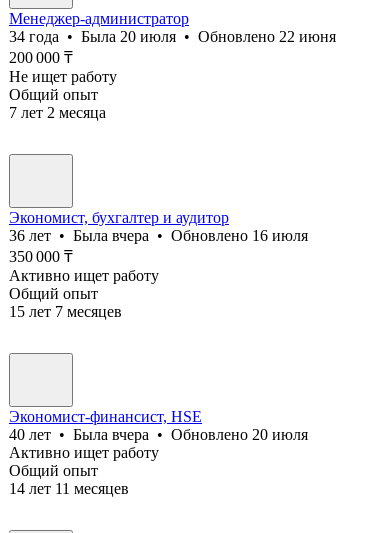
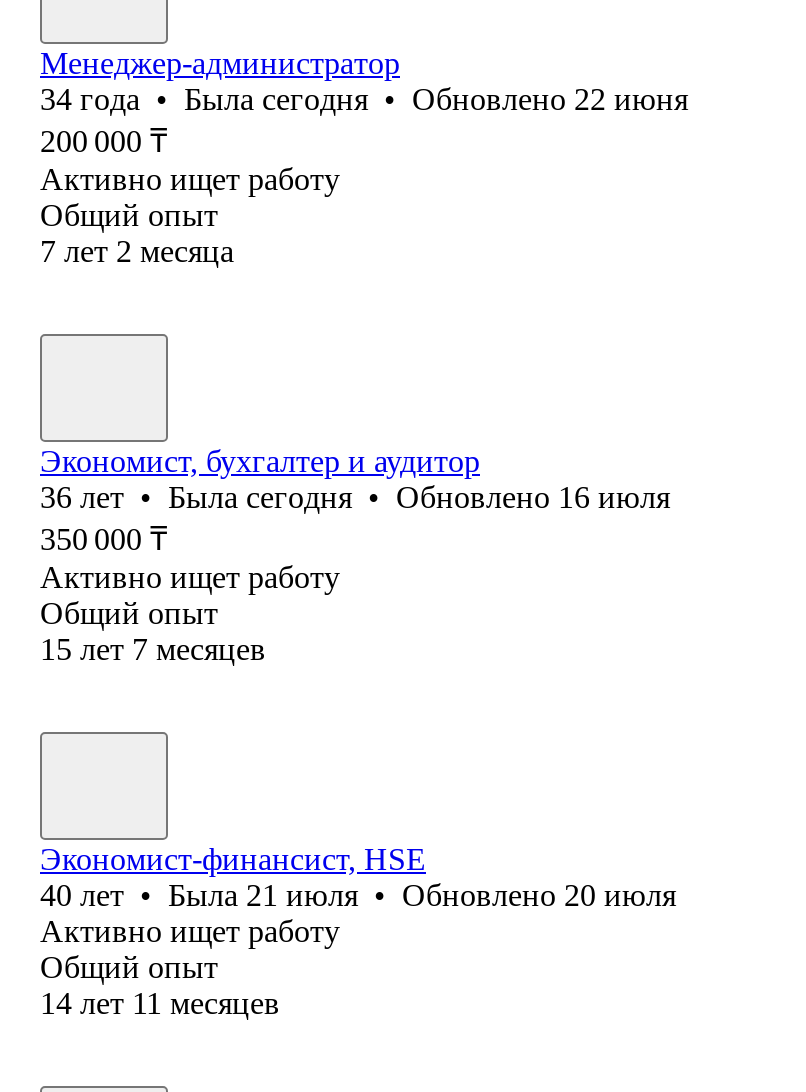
[9,28,336,45] 34 года • Была 20 июля • Обновлено 22 июня -> [40,82,688,116] 34 года • Была сегодня • Обновлено 22 июня
[9,68,117,85] Не ищет работу -> [40,162,340,196] Активно ищет работу
[9,227,308,244] 36 лет • Была вчера • Обновлено 16 июля -> [40,480,670,514] 36 лет • Была сегодня • Обновлено 16 июля
[9,426,308,443] 40 лет • Была вчера • Обновлено 20 июля -> [40,878,676,912] 40 лет • Была 21 июля • Обновлено 20 июля

